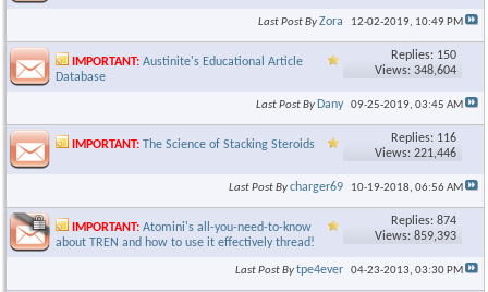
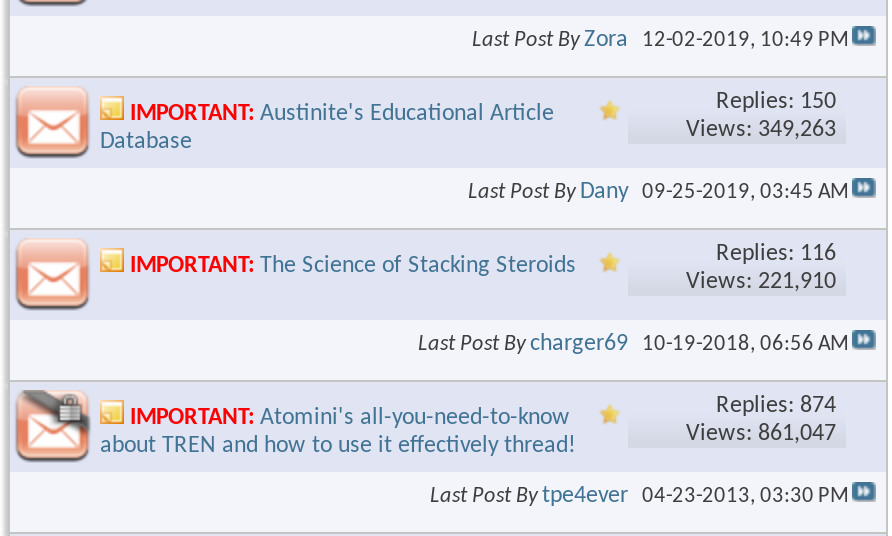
[375,64,456,77] Views: 348,604 -> [686,118,836,142] Views: 349,263
[375,147,456,160] Views: 221,446 -> [686,270,836,294] Views: 221,910
[375,230,456,243] Views: 859,393 -> [686,422,836,446] Views: 861,047

